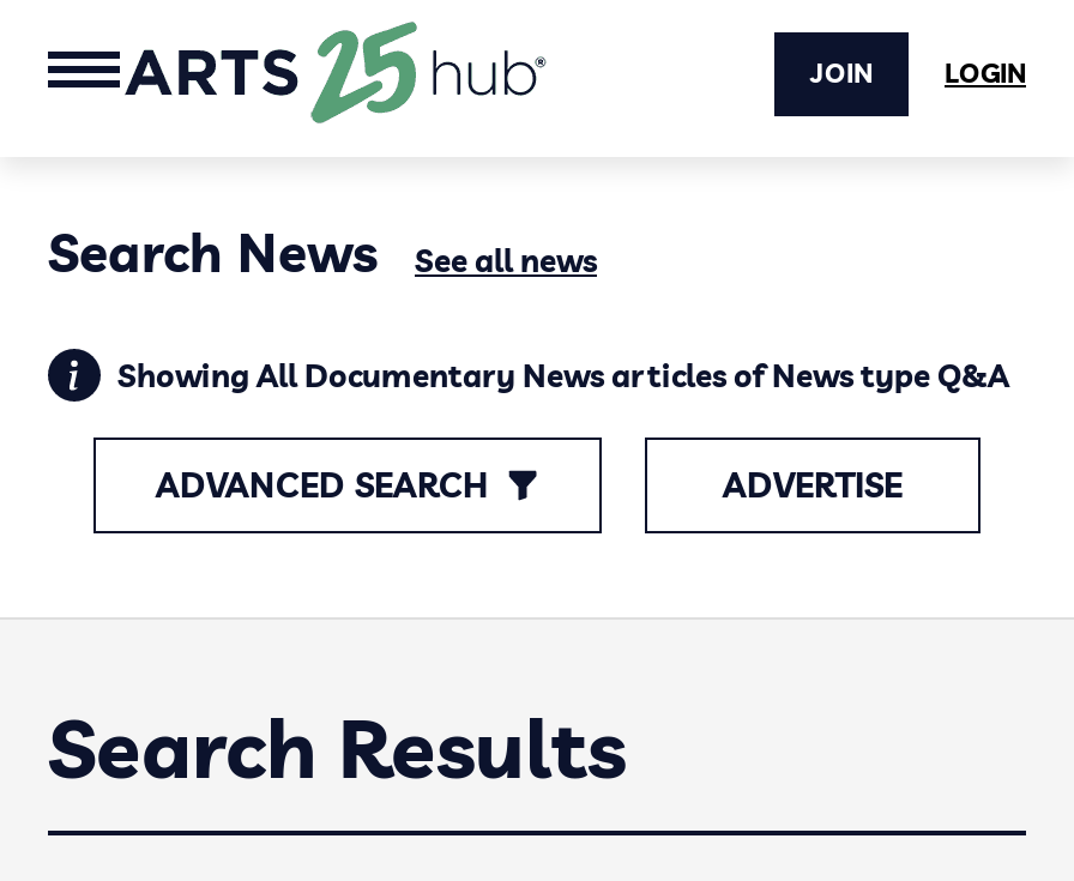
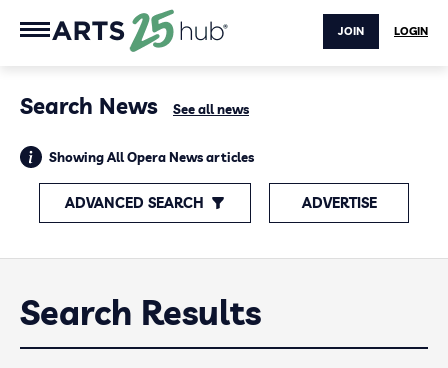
[117,356,1009,394] Showing All Documentary News articles of News type Q&A -> [49,149,254,165] Showing All Opera News articles

